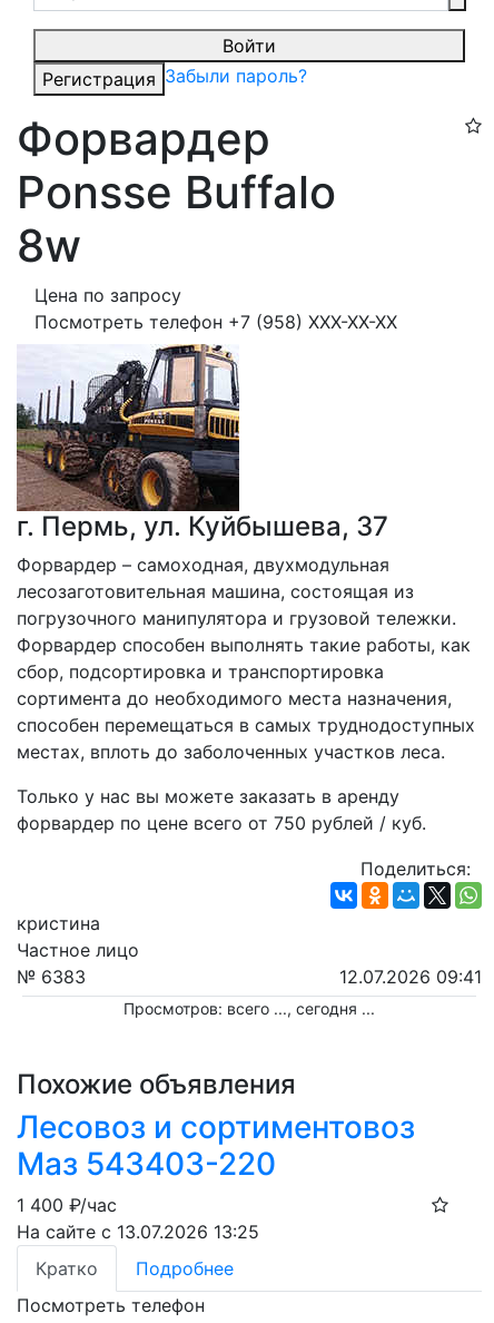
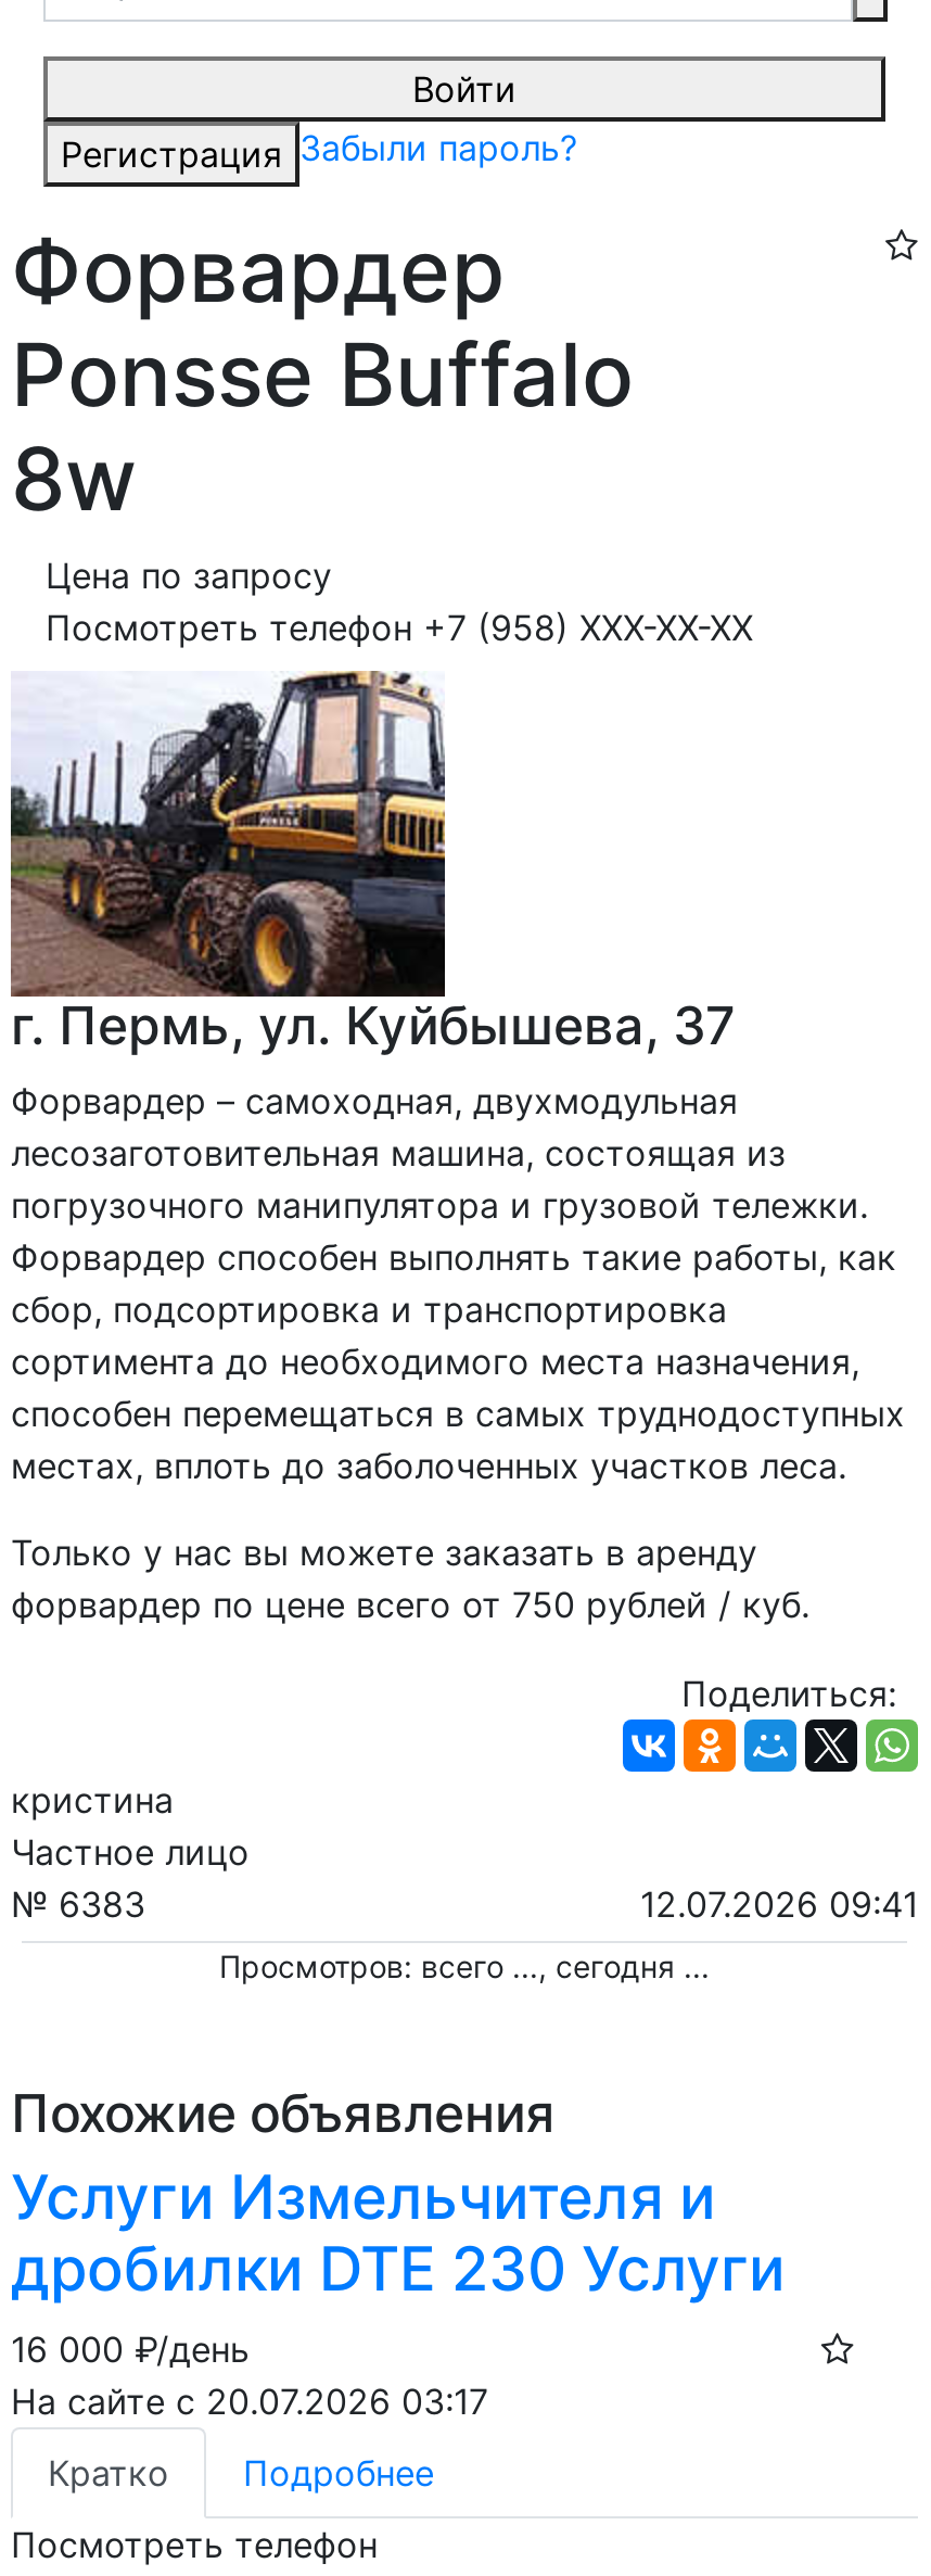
[17,1108,415,1243] Лесовоз и сортиментовоз | Маз 543403-220 | 1 400 ₽/час | На сайте с 13.07.2026 13:25 -> [11,2160,786,2423] Услуги Измельчителя и | дробилки DTE 230 Услуги | 16 000 ₽/день | На сайте с 20.07.2026 03:17

